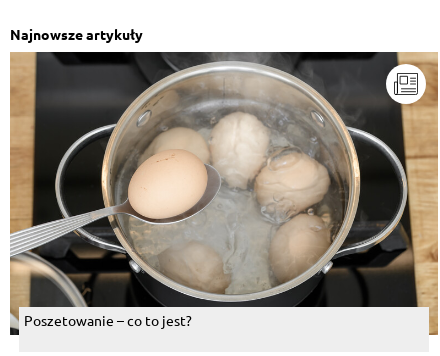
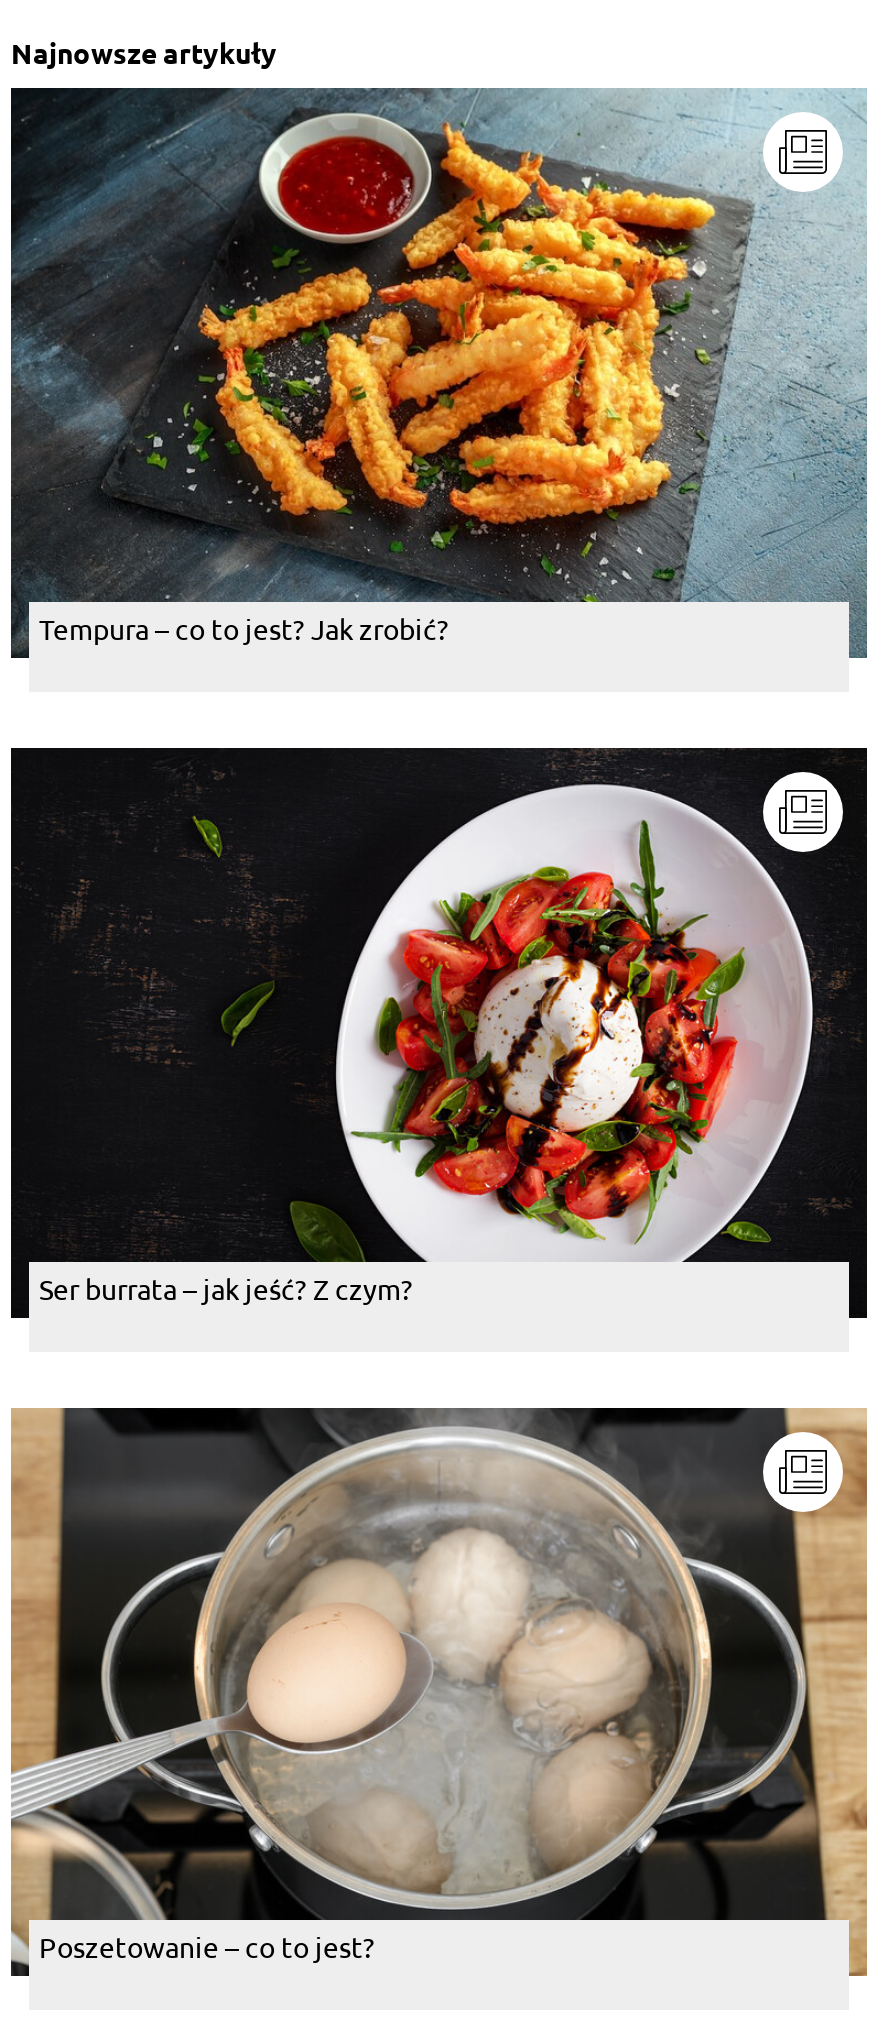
none -> [9,86,869,660] [image] | Tempura – co to jest? Jak zrobić?
none -> [9,746,869,1322] [image] | Ser burrata – jak jeść? Z czym?

